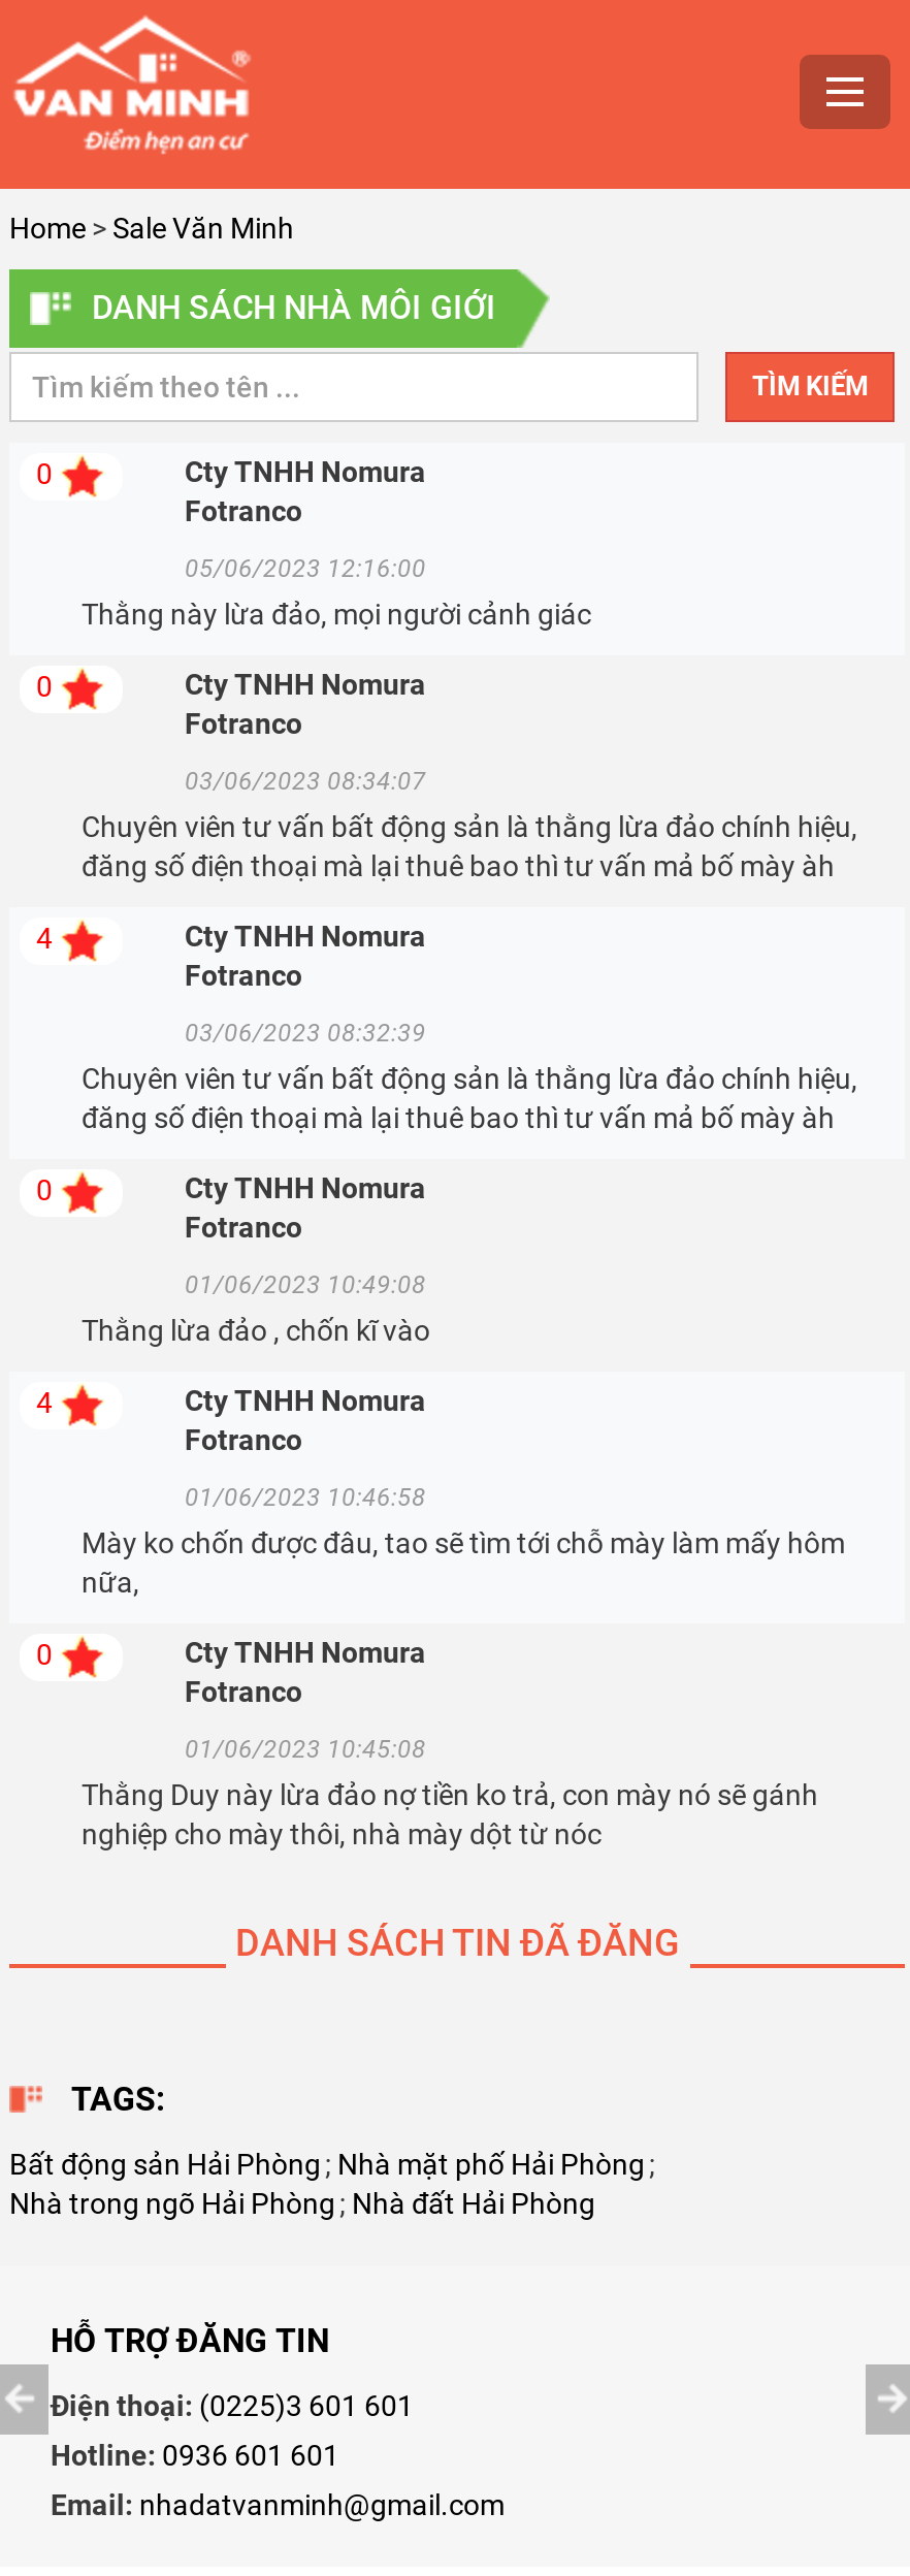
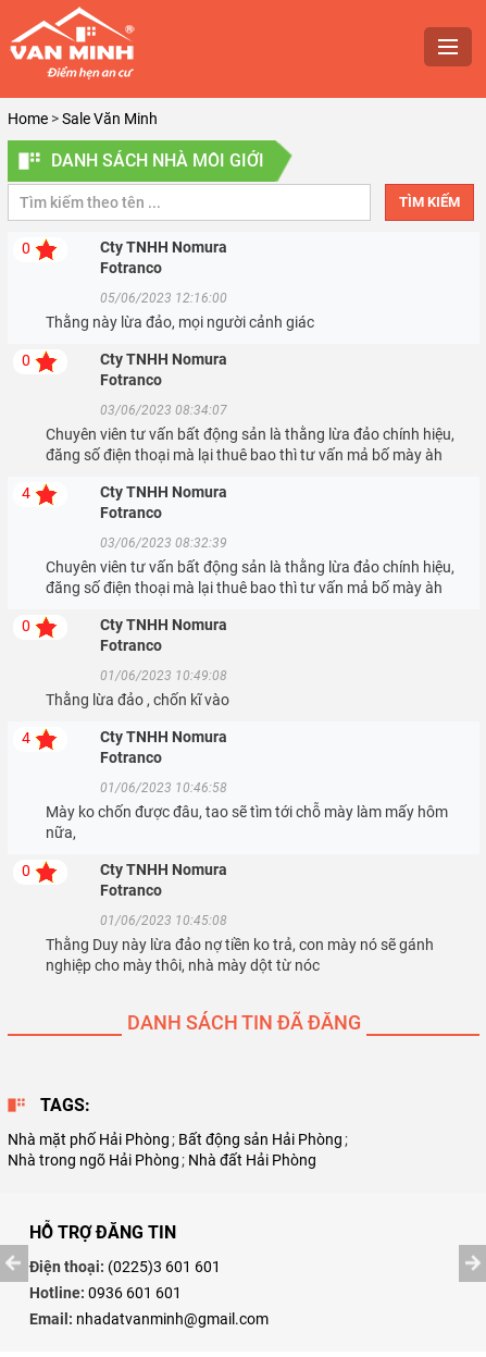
[9,2148,655,2181] Bất động sản Hải Phòng ; Nhà mặt phố Hải Phòng ; -> [8,1131,348,1148] Nhà mặt phố Hải Phòng ; Bất động sản Hải Phòng ;

